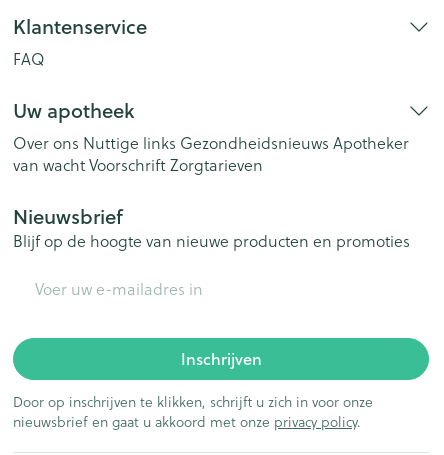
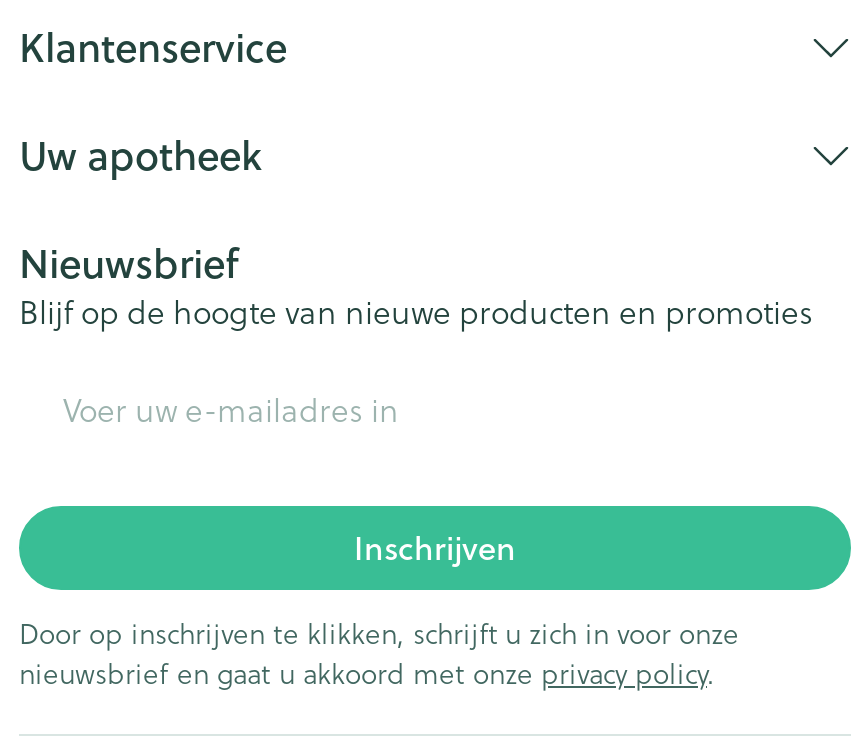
[13,48,45,70] FAQ -> none
[13,132,409,176] Over ons Nuttige links Gezondheidsnieuws Apotheker | van wacht Voorschrift Zorgtarieven -> none

